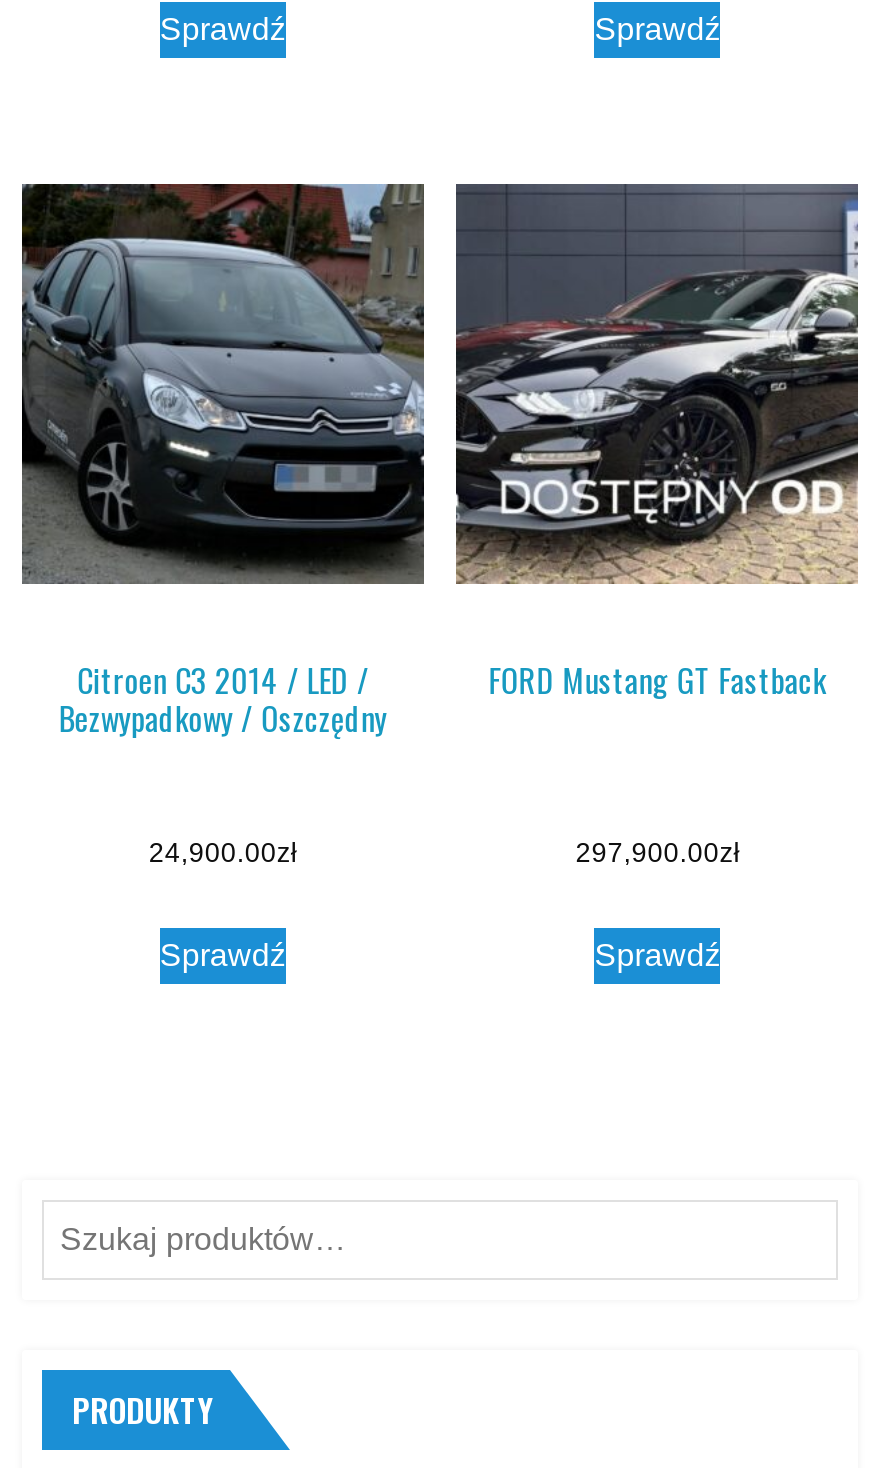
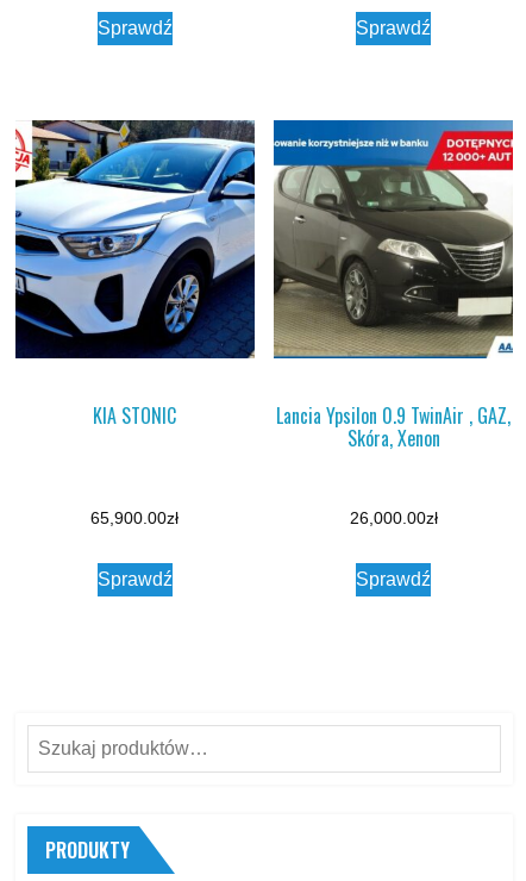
[20,182,426,742] [image] | Citroen C3 2014 / LED / | Bezwypadkowy / Oszczędny -> [14,120,256,430] [image] | KIA STONIC
[454,184,860,704] [image] | FORD Mustang GT Fastback -> [273,120,514,452] [image] | Lancia Ypsilon 0.9 TwinAir , GAZ, | Skóra, Xenon
[149,838,297,868] 24,900.00zł -> [91,509,179,527] 65,900.00zł
[575,838,739,868] 297,900.00zł -> [350,509,438,527] 26,000.00zł

